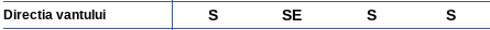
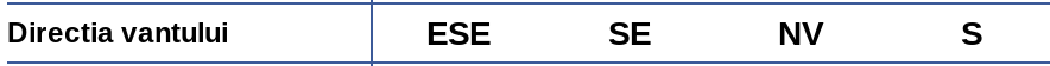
[208,6,217,24] S -> [426,14,491,52] ESE
[366,6,376,24] S -> [778,14,823,52] NV

